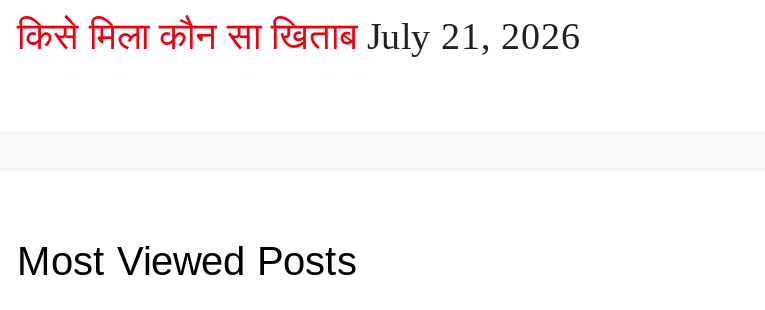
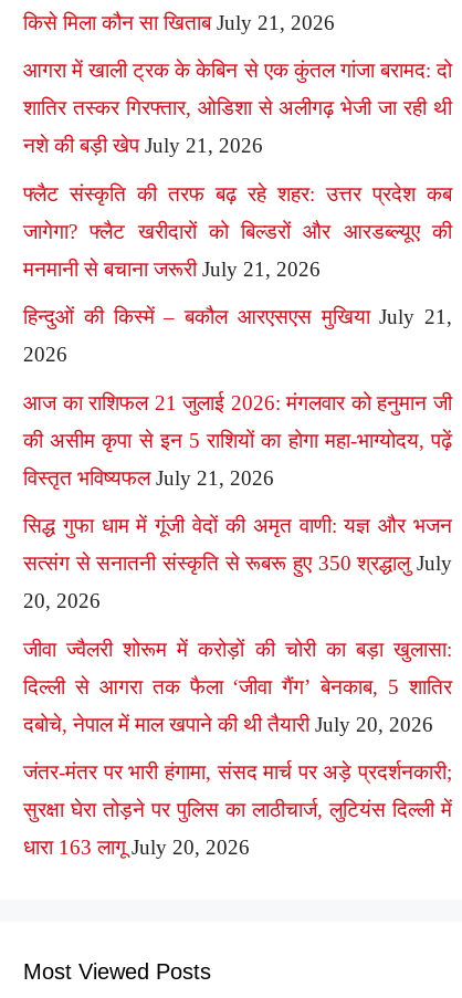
none -> [23,59,452,859] आगरा में खाली ट्रक के केबिन से एक कुंतल गांजा बरामद: दो | शातिर तस्कर गिरफ्तार, ओडिशा से अलीगढ़ भेजी जा रही थी | नशे की बड़ी खेप July 21, 2026 | फ्लैट संस्कृति की तरफ बढ़ रहे शहर: उत्तर प्रदेश कब | जागेगा? फ्लैट खरीदारों को बिल्डरों और आरडब्ल्यूए की | मनमानी से बचाना जरूरी July 21, 2026 | हिन्दुओं की किस्में – बकौल आरएसएस मुखिया July 21, | 2026 | आज का राशिफल 21 जुलाई 2026: मंगलवार को हनुमान जी | की असीम कृपा से इन 5 राशियों का होगा महा-भाग्योदय, पढ़ें | विस्तृत भविष्यफल July 21, 2026 | सिद्ध गुफा धाम में गूंजी वेदों की अमृत वाणी: यज्ञ और भजन | सत्संग से सनातनी संस्कृति से रूबरू हुए 350 श्रद्धालु July | 20, 2026 | जीवा ज्वैलरी शोरूम में करोड़ों की चोरी का बड़ा खुलासा: | दिल्ली से आगरा तक फैला ‘जीवा गैंग’ बेनकाब, 5 शातिर | दबोचे, नेपाल में माल खपाने की थी तैयारी July 20, 2026 | जंतर-मंतर पर भारी हंगामा, संसद मार्च पर अड़े प्रदर्शनकारी; | सुरक्षा घेरा तोड़ने पर पुलिस का लाठीचार्ज, लुटियंस दिल्ली में | धारा 163 लागू July 20, 2026

